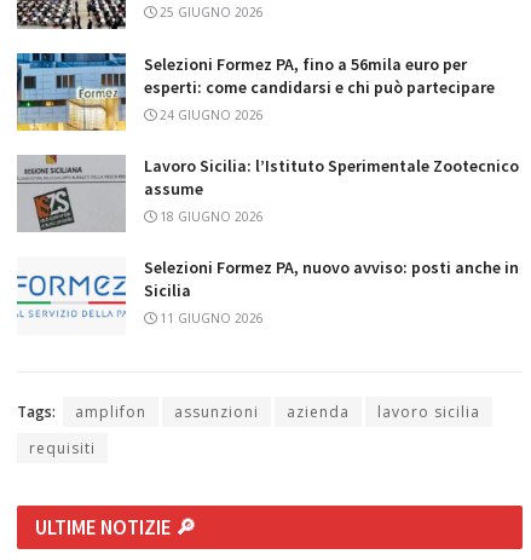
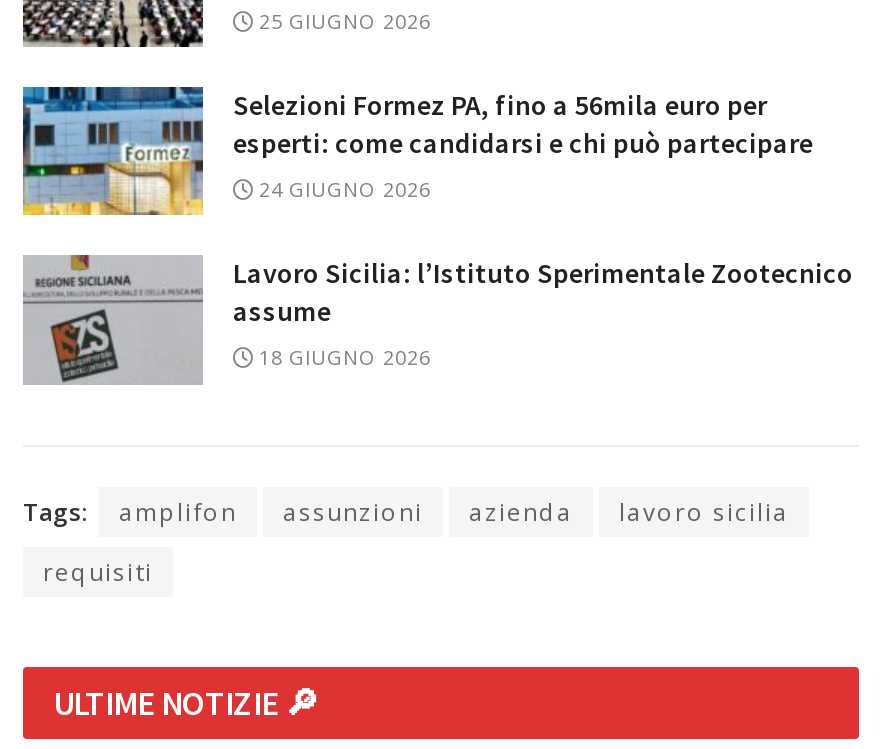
[16,257,519,327] [image] | Selezioni Formez PA, nuovo avviso: posti anche in | Sicilia | 11 GIUGNO 2026 -> none

